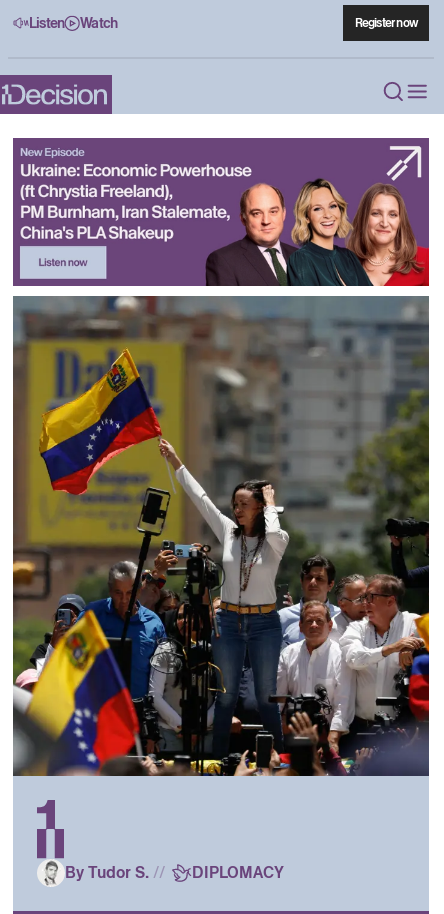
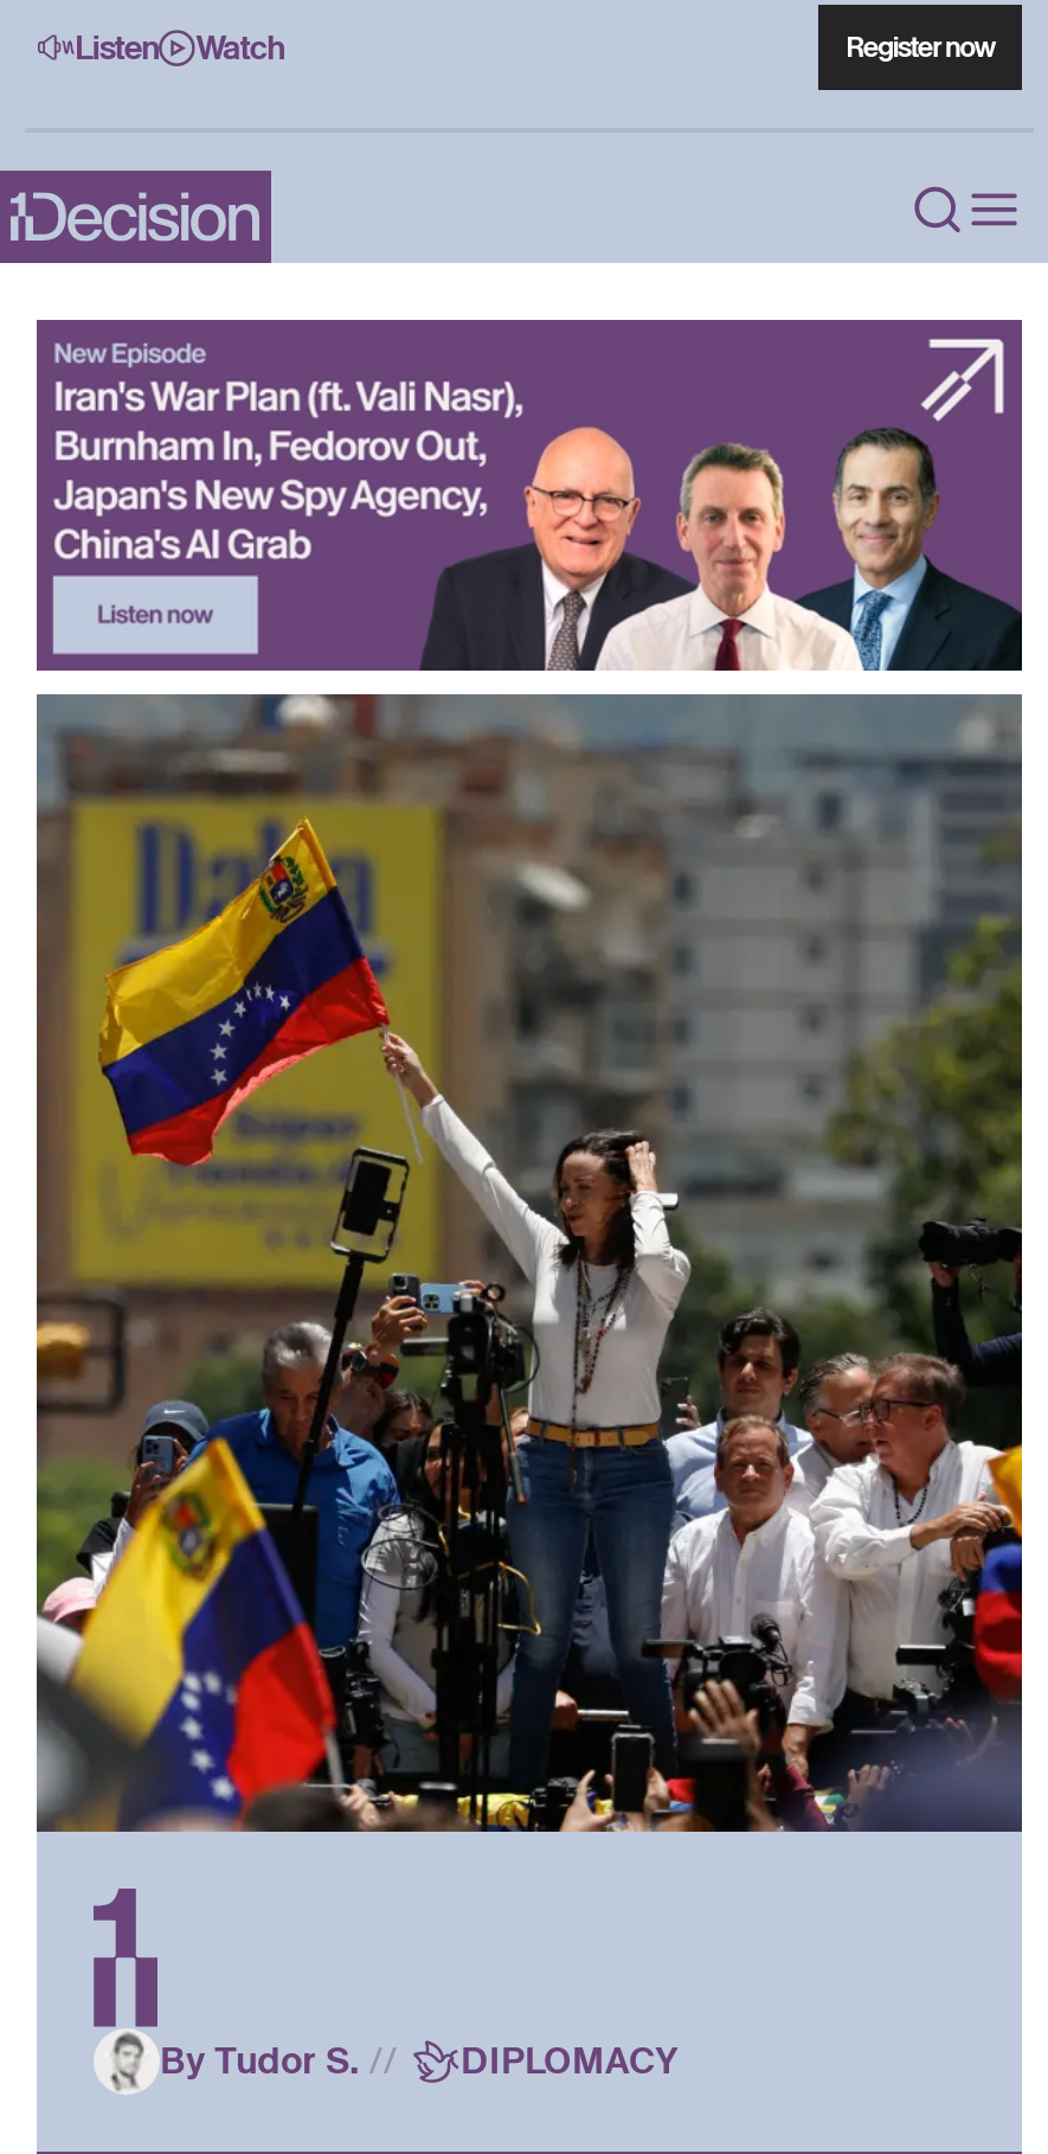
[20,163,430,287] [image] -> [56,379,1024,673] [image]

